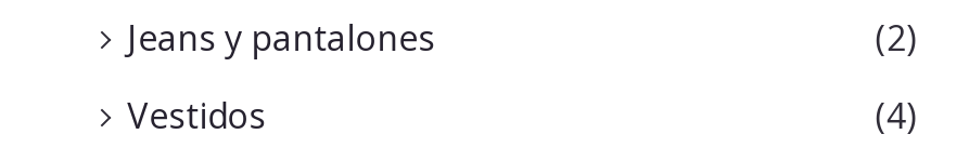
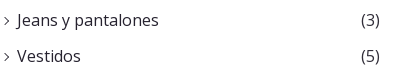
[875,14,917,61] (2) -> [361,9,380,31] (3)
[875,92,917,139] (4) -> [361,45,380,67] (5)

